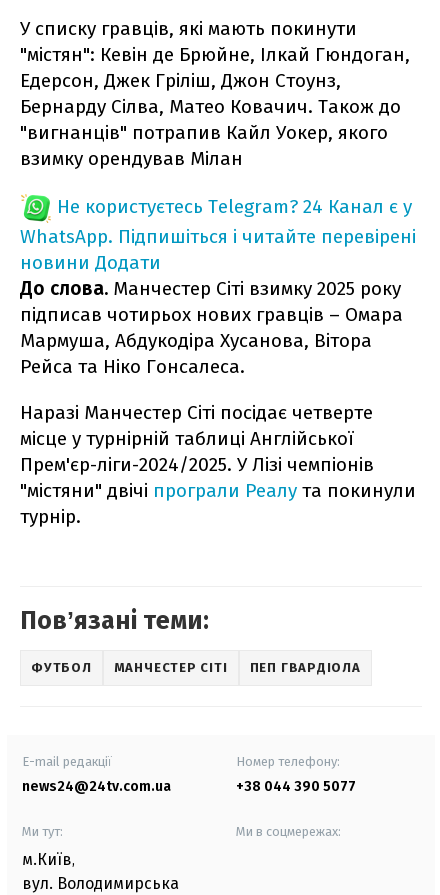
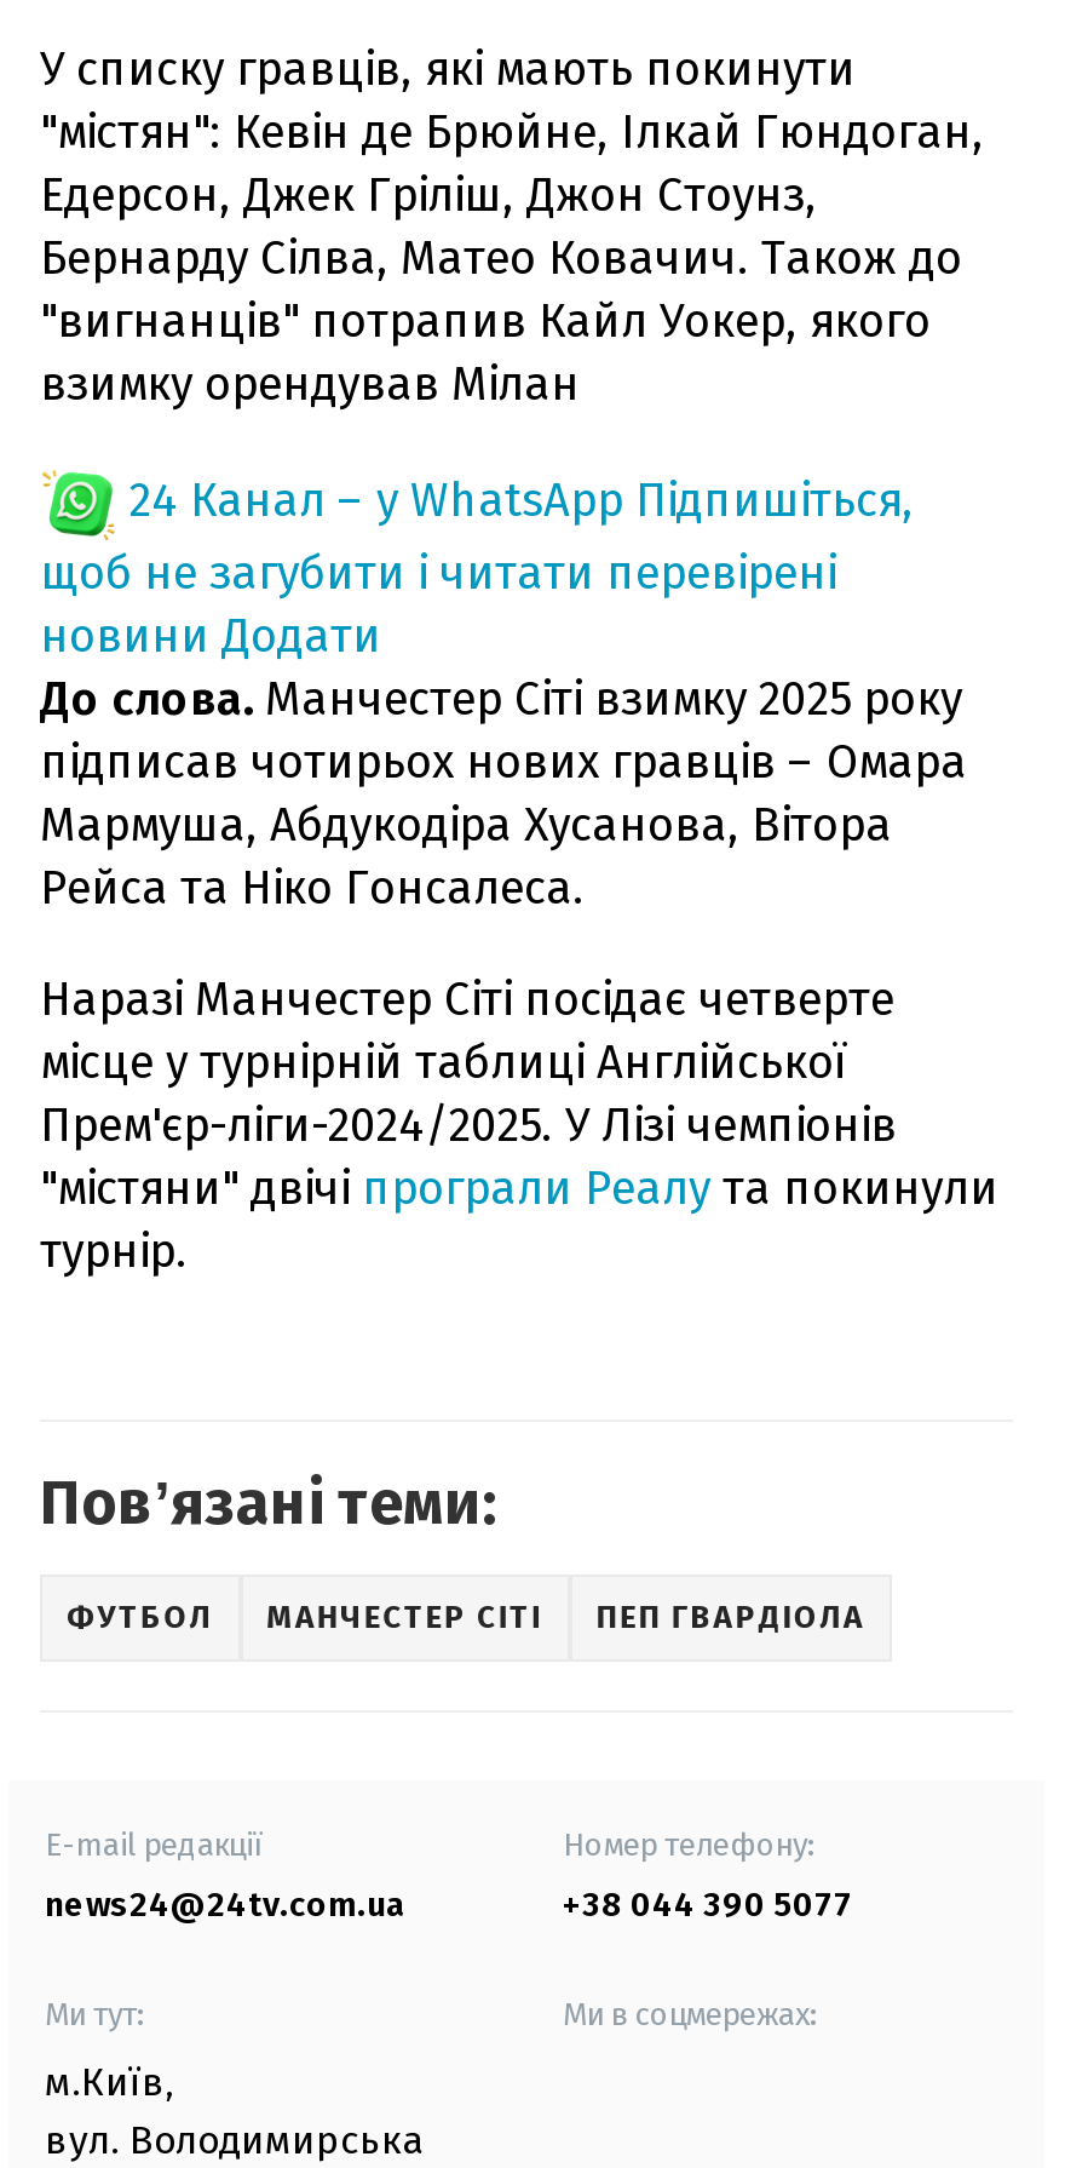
[20,195,416,248] Не користуєтесь Telegram? 24 Канал є у | WhatsApp. Підпишіться і читайте перевірені -> [40,471,914,600] 24 Канал – у WhatsApp Підпишіться, | щоб не загубити і читати перевірені

